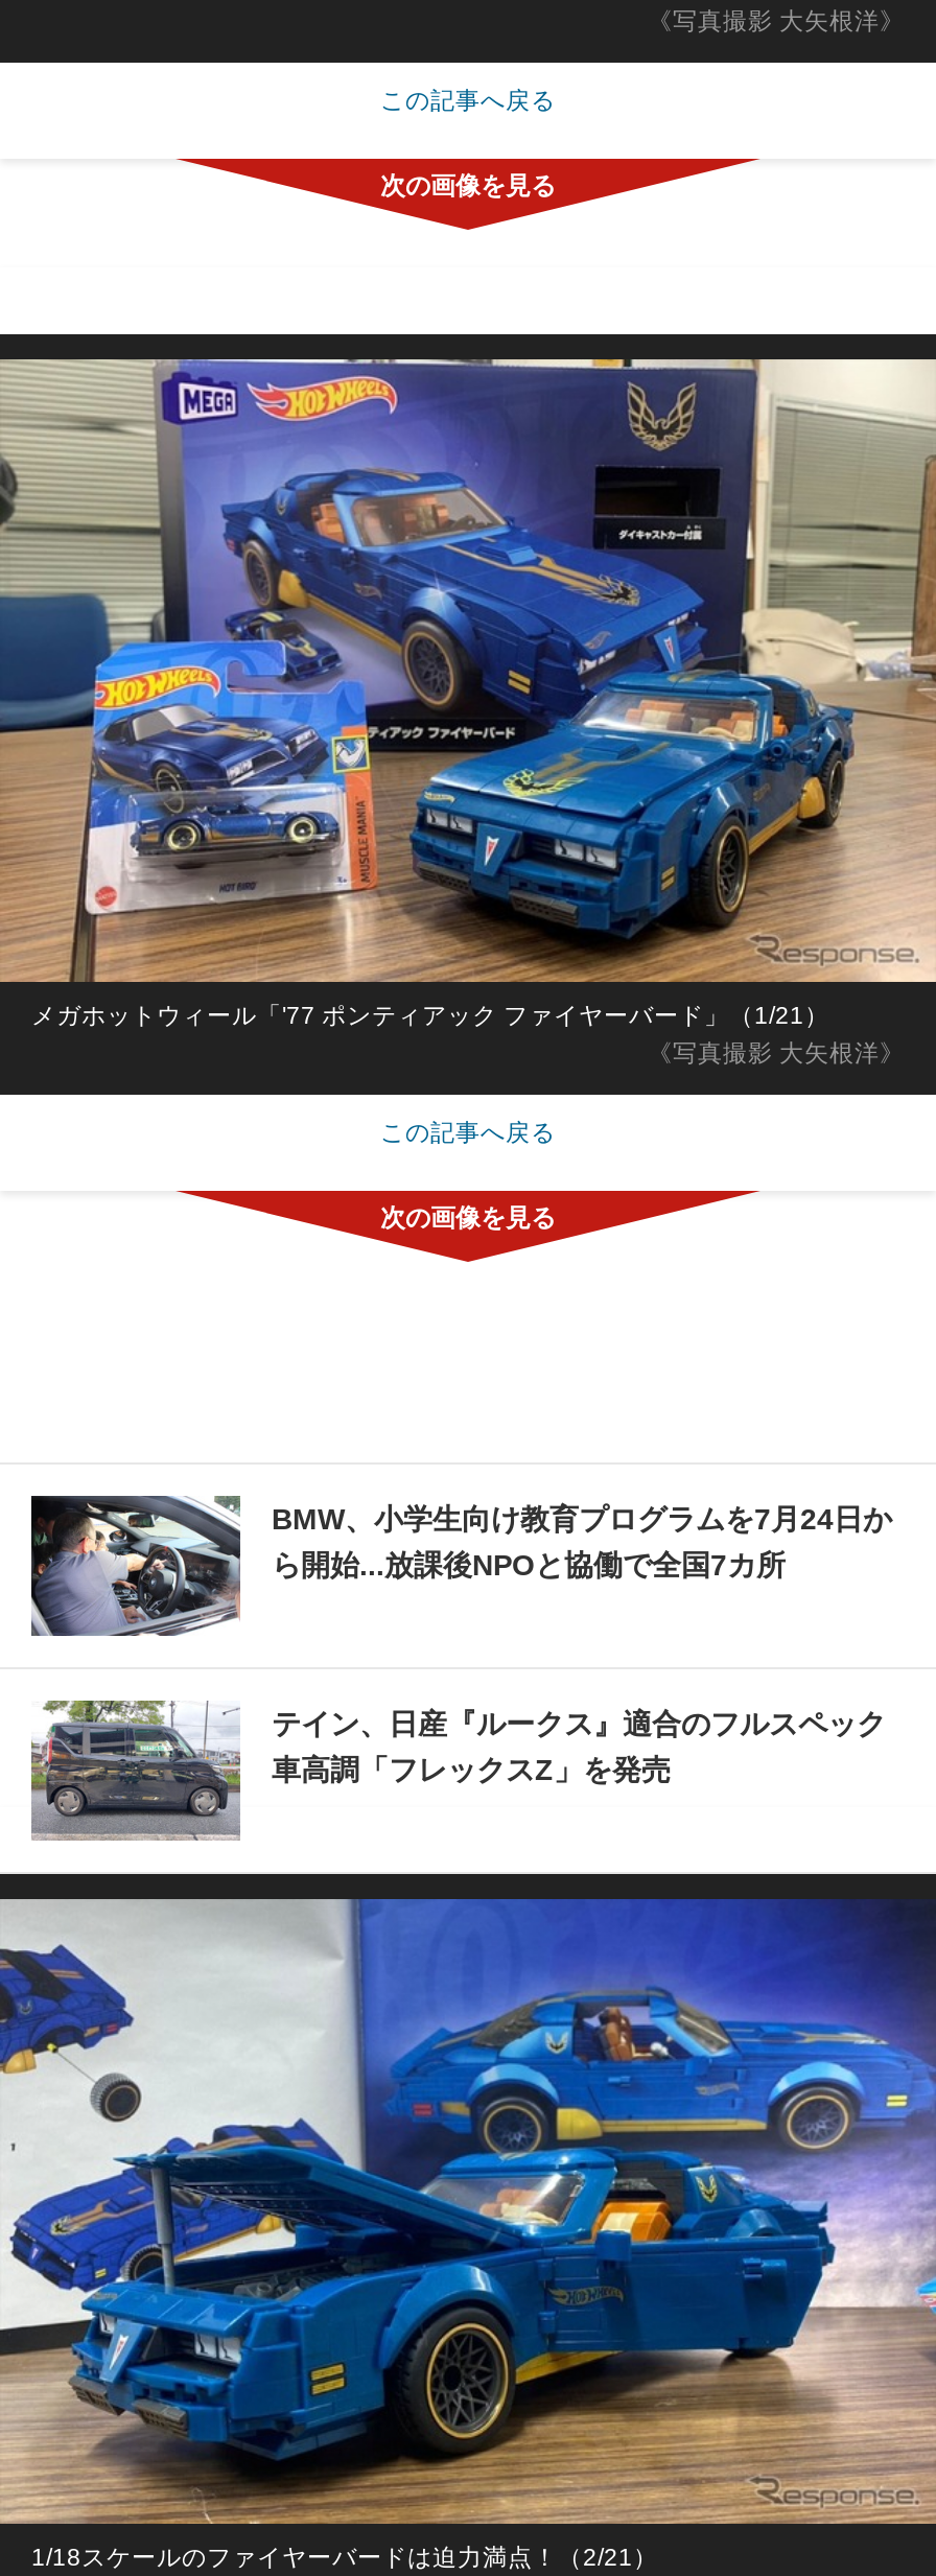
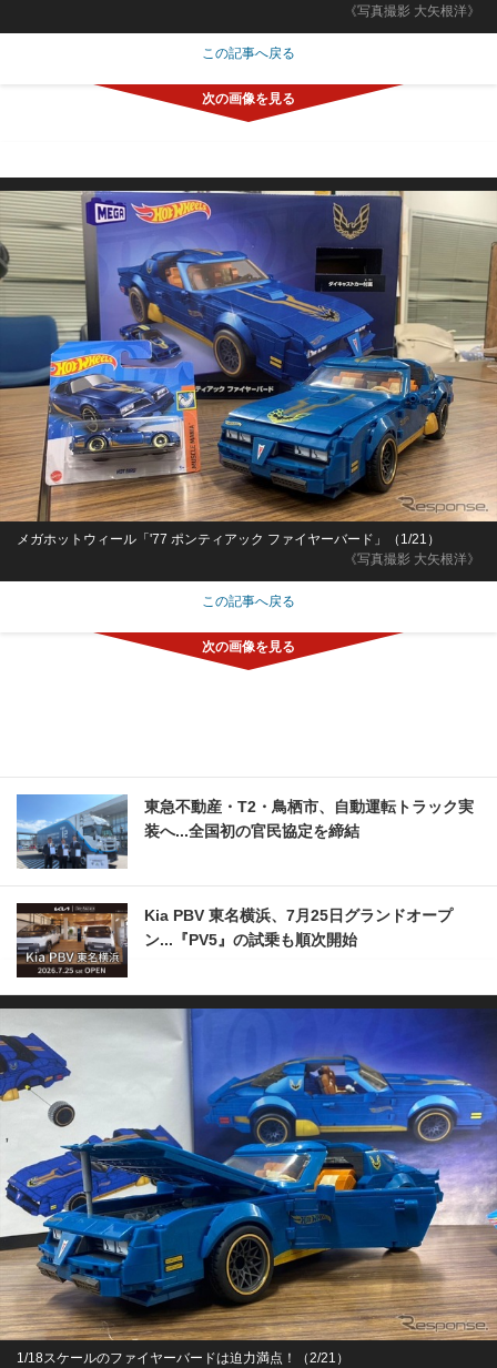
[29,1494,892,1636] [image] | BMW、小学生向け教育プログラムを7月24日か | ら開始...放課後NPOと協働で全国7カ所 -> [16,793,474,870] [image] | 東急不動産・T2・鳥栖市、自動運転トラック実 | 装へ...全国初の官民協定を締結
[31,1699,886,1841] [image] | テイン、日産『ルークス』適合のフルスペック | 車高調「フレックスZ」を発売 -> [16,902,453,979] [image] | Kia PBV 東名横浜、7月25日グランドオープ | ン...『PV5』の試乗も順次開始

